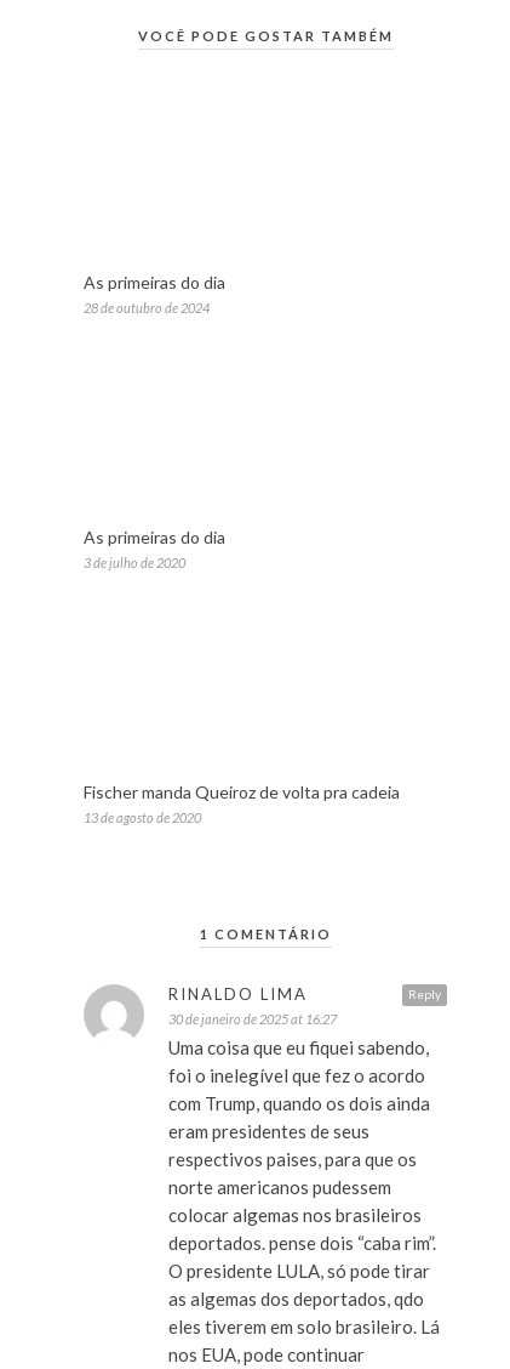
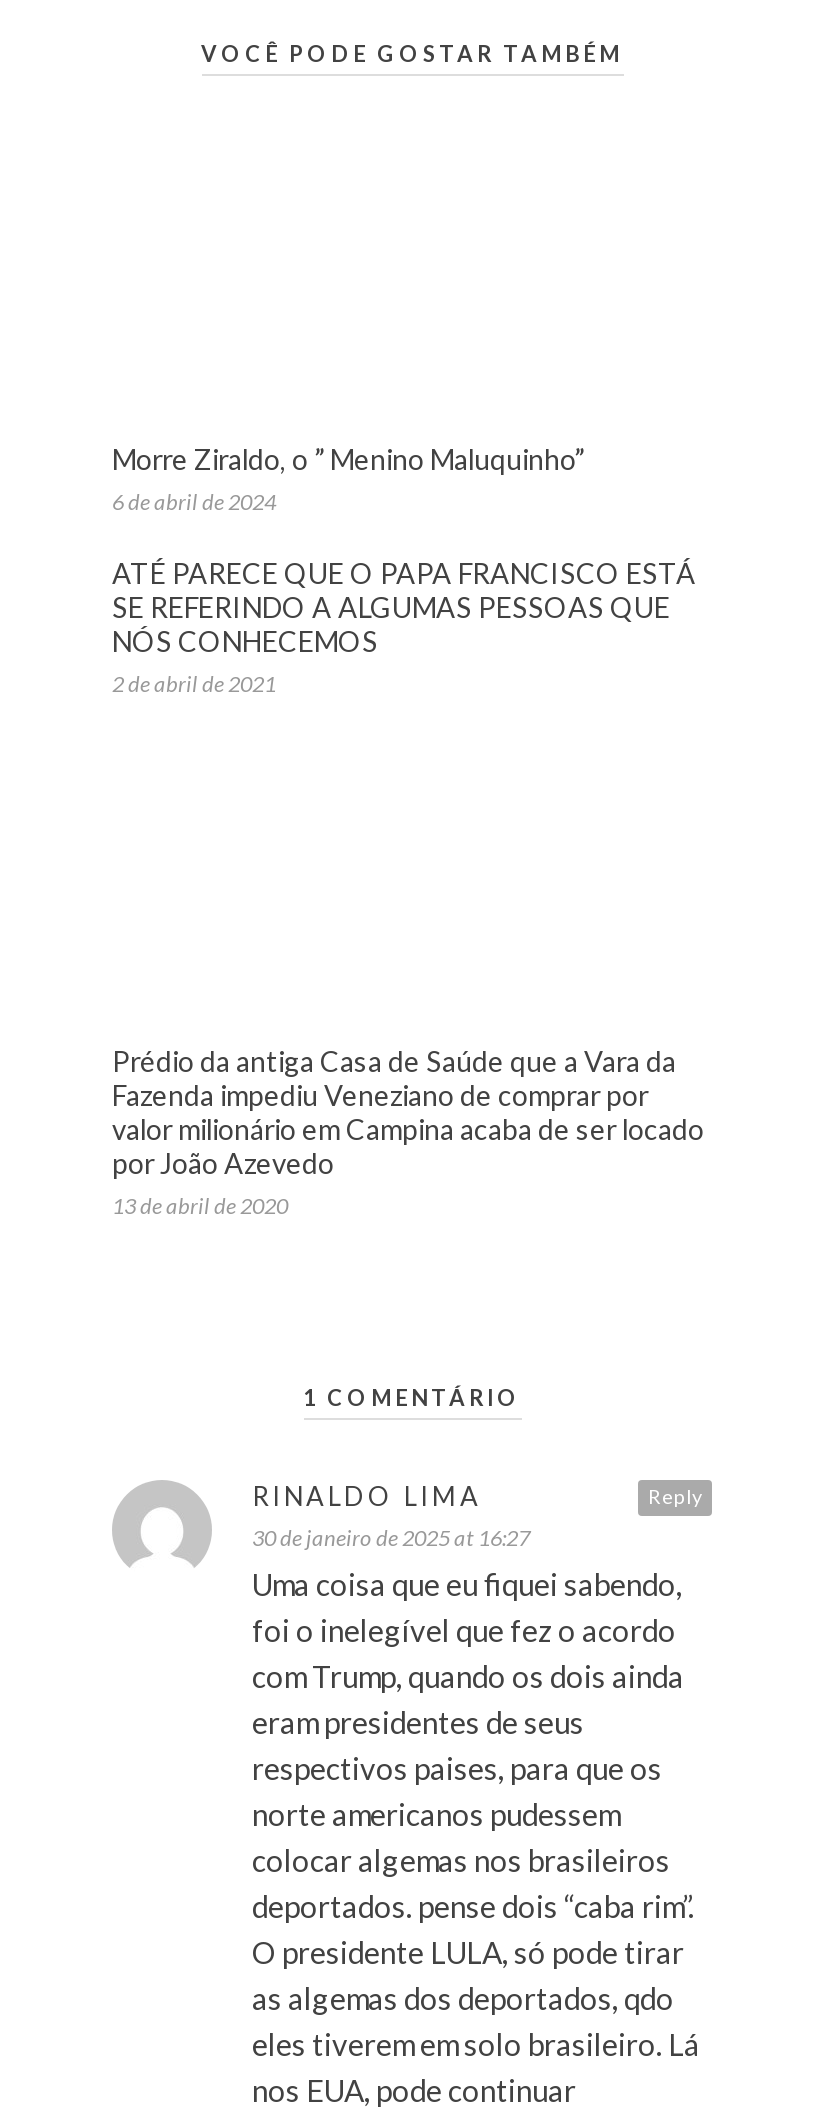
[84,272,225,316] As primeiras do dia | 28 de outubro de 2024 -> [112,442,584,514] Morre Ziraldo, o ” Menino Maluquinho” | 6 de abril de 2024
[84,527,225,571] As primeiras do dia | 3 de julho de 2020 -> [112,556,696,696] ATÉ PARECE QUE O PAPA FRANCISCO ESTÁ | SE REFERINDO A ALGUMAS PESSOAS QUE | NÓS CONHECEMOS | 2 de abril de 2021
[84,782,400,826] Fischer manda Queiroz de volta pra cadeia | 13 de agosto de 2020 -> [112,1044,704,1218] Prédio da antiga Casa de Saúde que a Vara da | Fazenda impediu Veneziano de comprar por | valor milionário em Campina acaba de ser locado | por João Azevedo | 13 de abril de 2020

